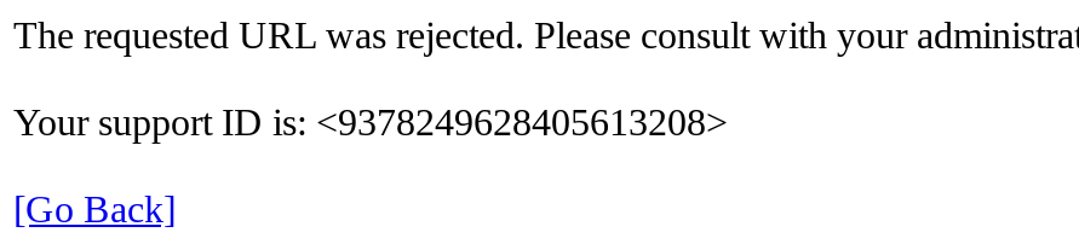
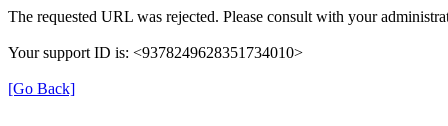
[13,101,728,143] Your support ID is: <9378249628405613208> -> [8,44,303,61] Your support ID is: <9378249628351734010>

